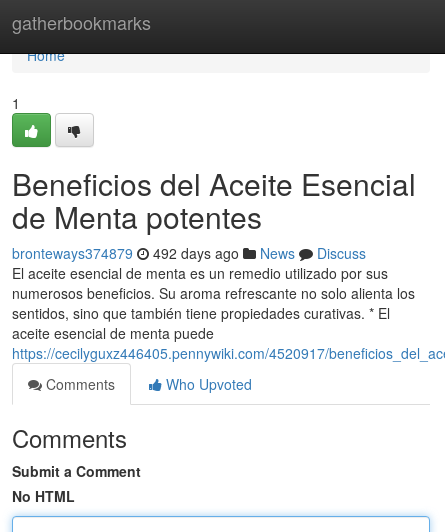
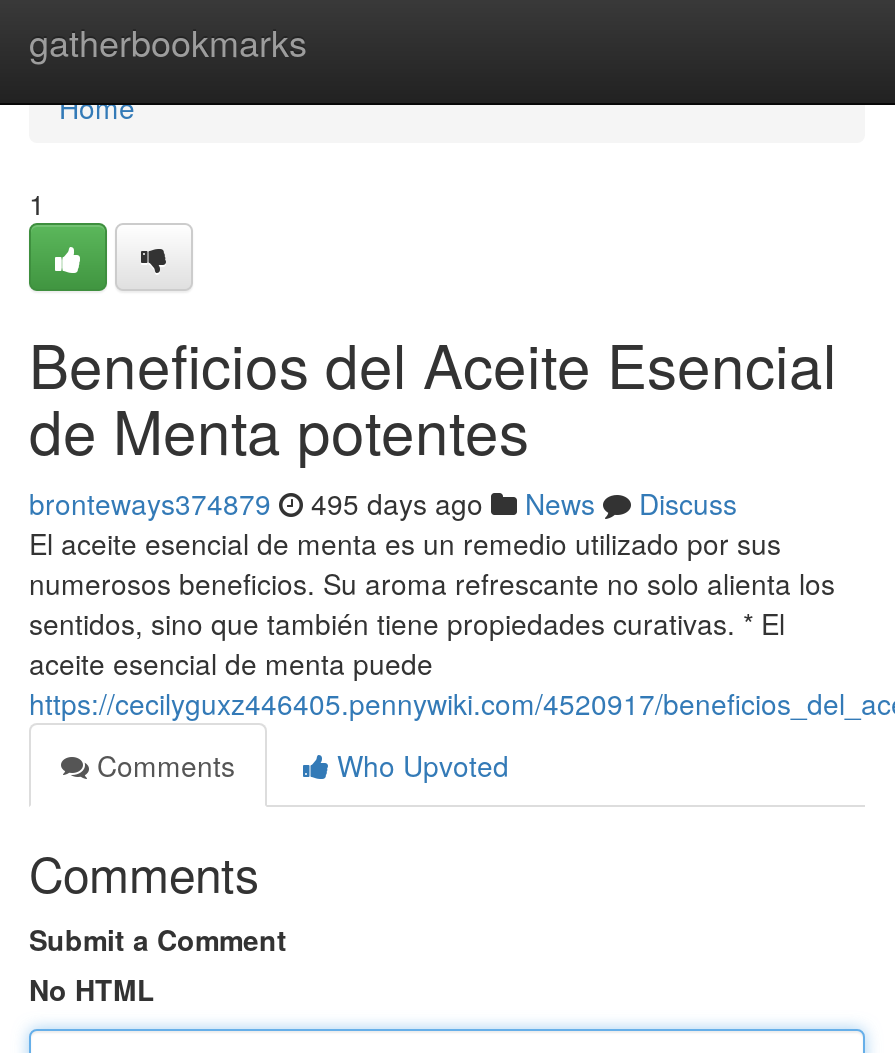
[12,243,366,263] bronteways374879 492 days ago News Discuss -> [29,483,737,523] bronteways374879 495 days ago News Discuss

